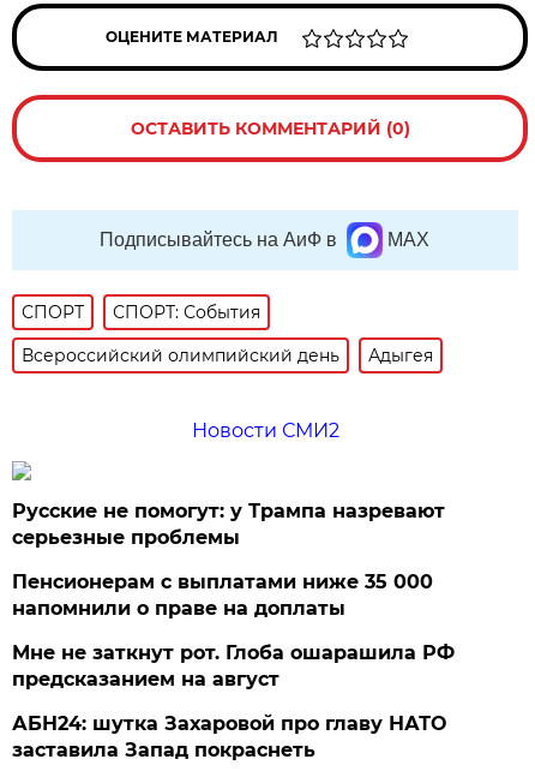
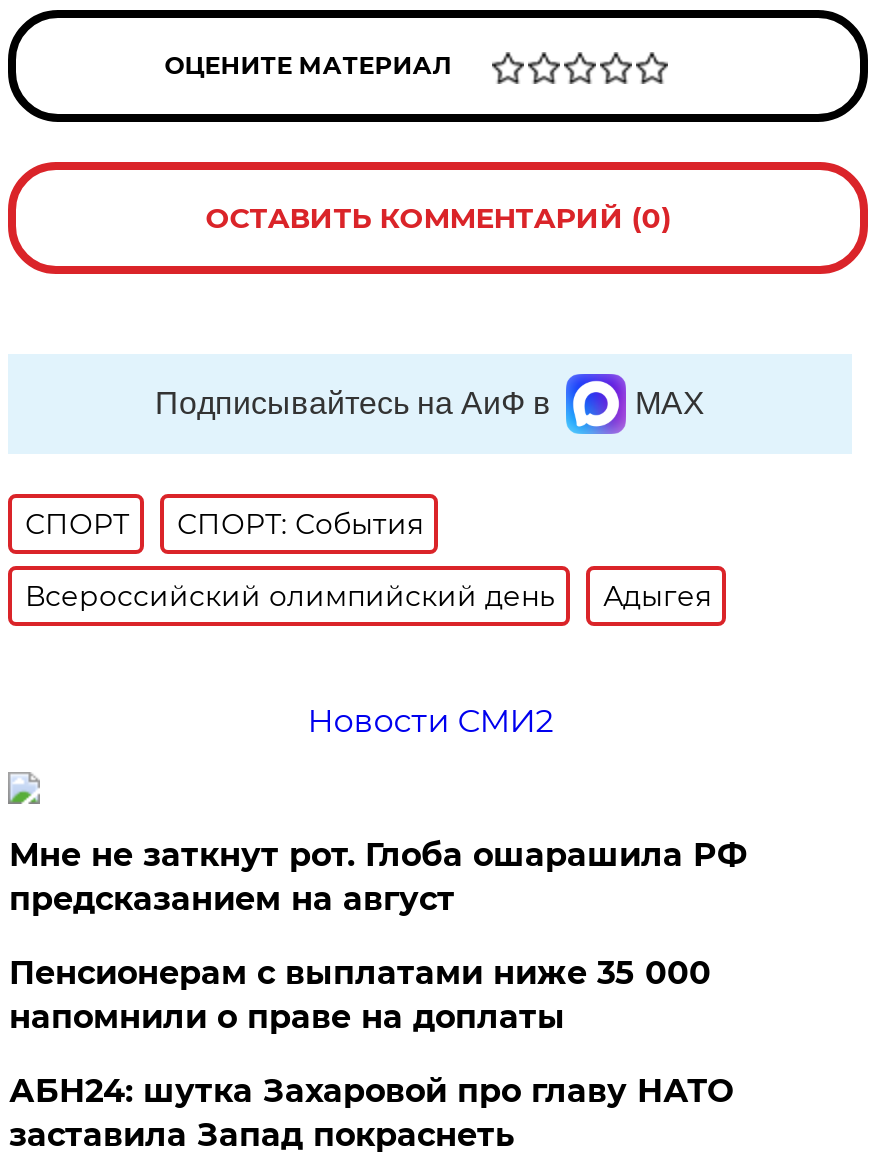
[12,500,446,549] Русские не помогут: у Трампа назревают | серьезные проблемы -> none
moved [12,641,455,691] -> [9,836,747,918]: Мне не заткнут рот. Глоба ошарашила РФ | предсказанием на август

